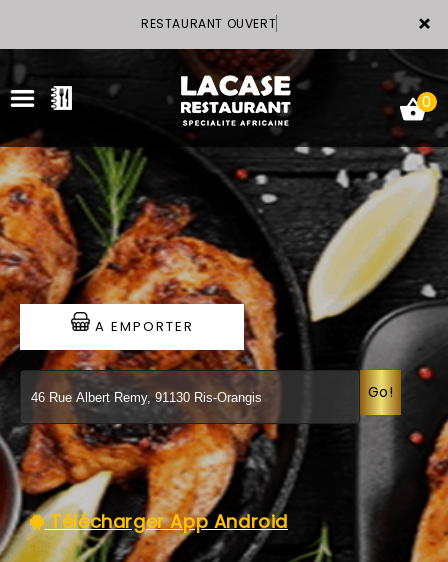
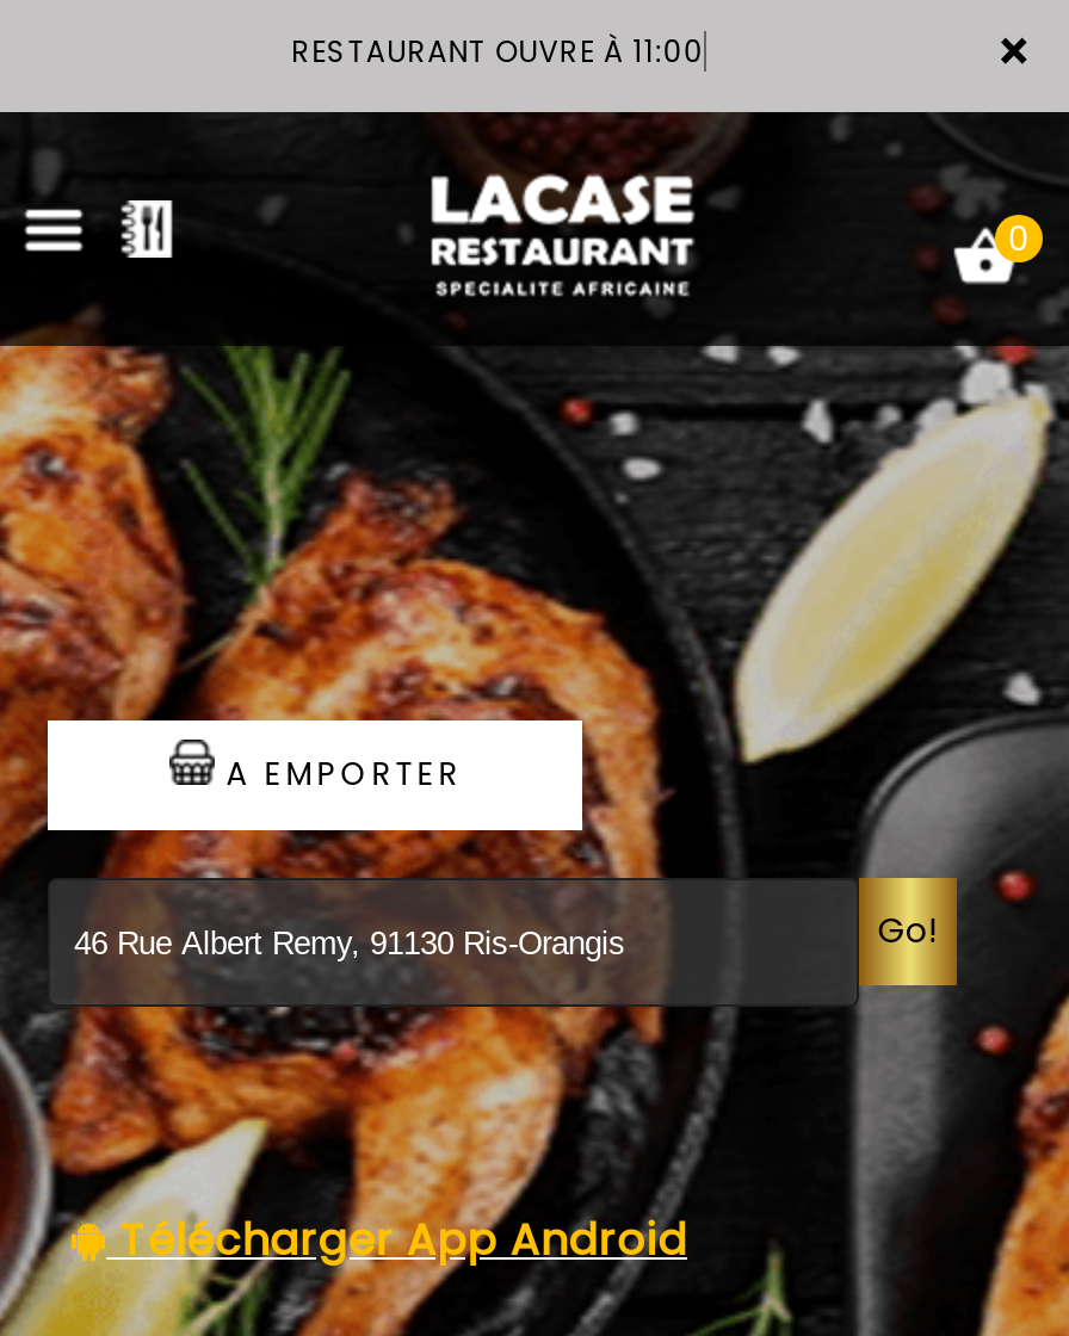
[141,15,276,32] RESTAURANT OUVERT -> [291,31,705,72] RESTAURANT OUVRE À 11:00

